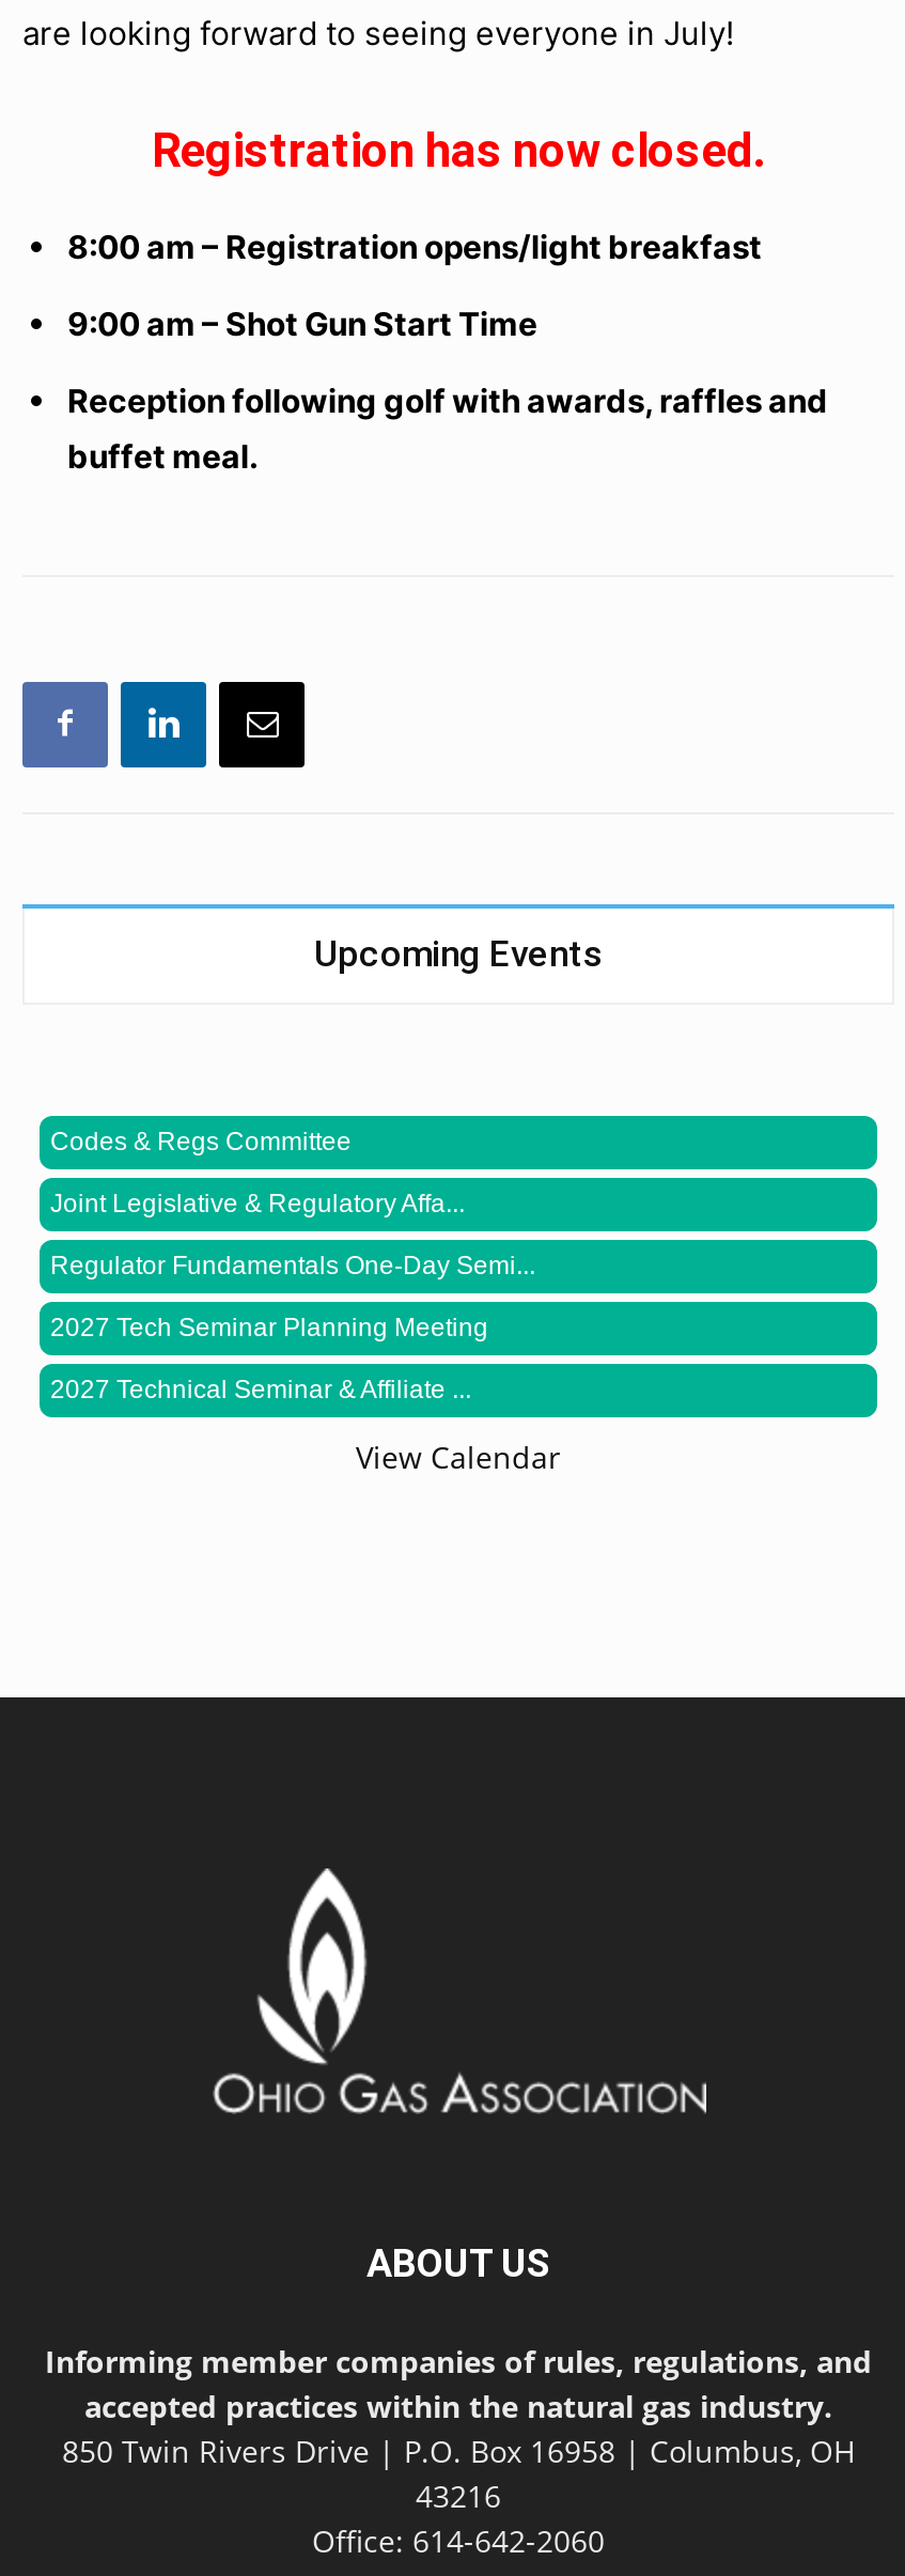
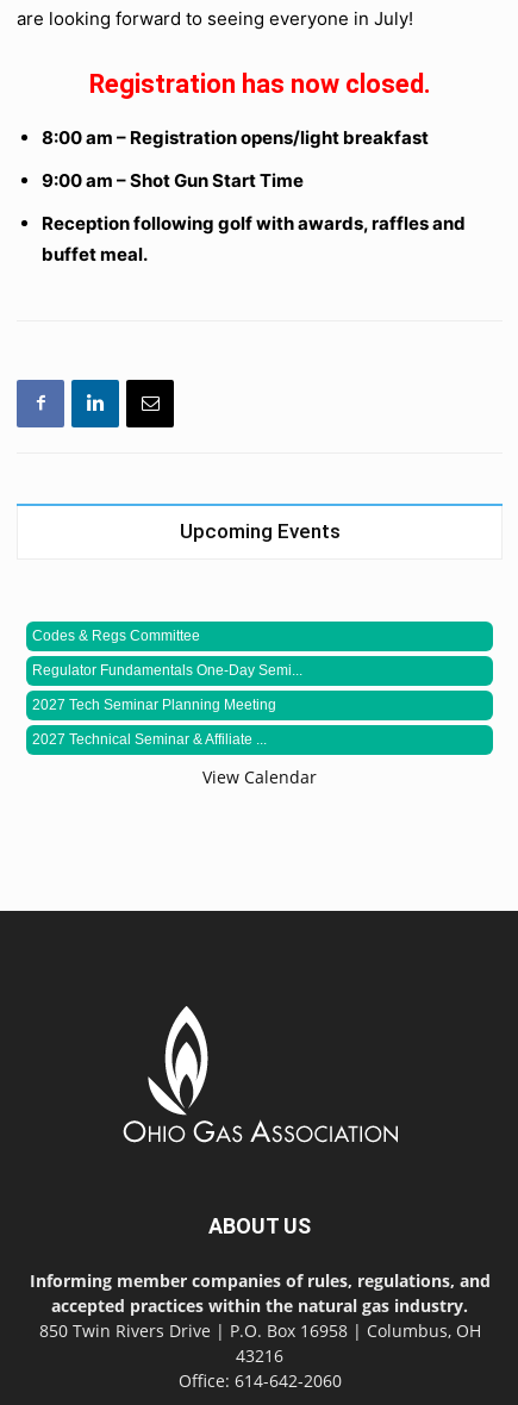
[50,1188,465,1218] Joint Legislative & Regulatory Affa... -> none

